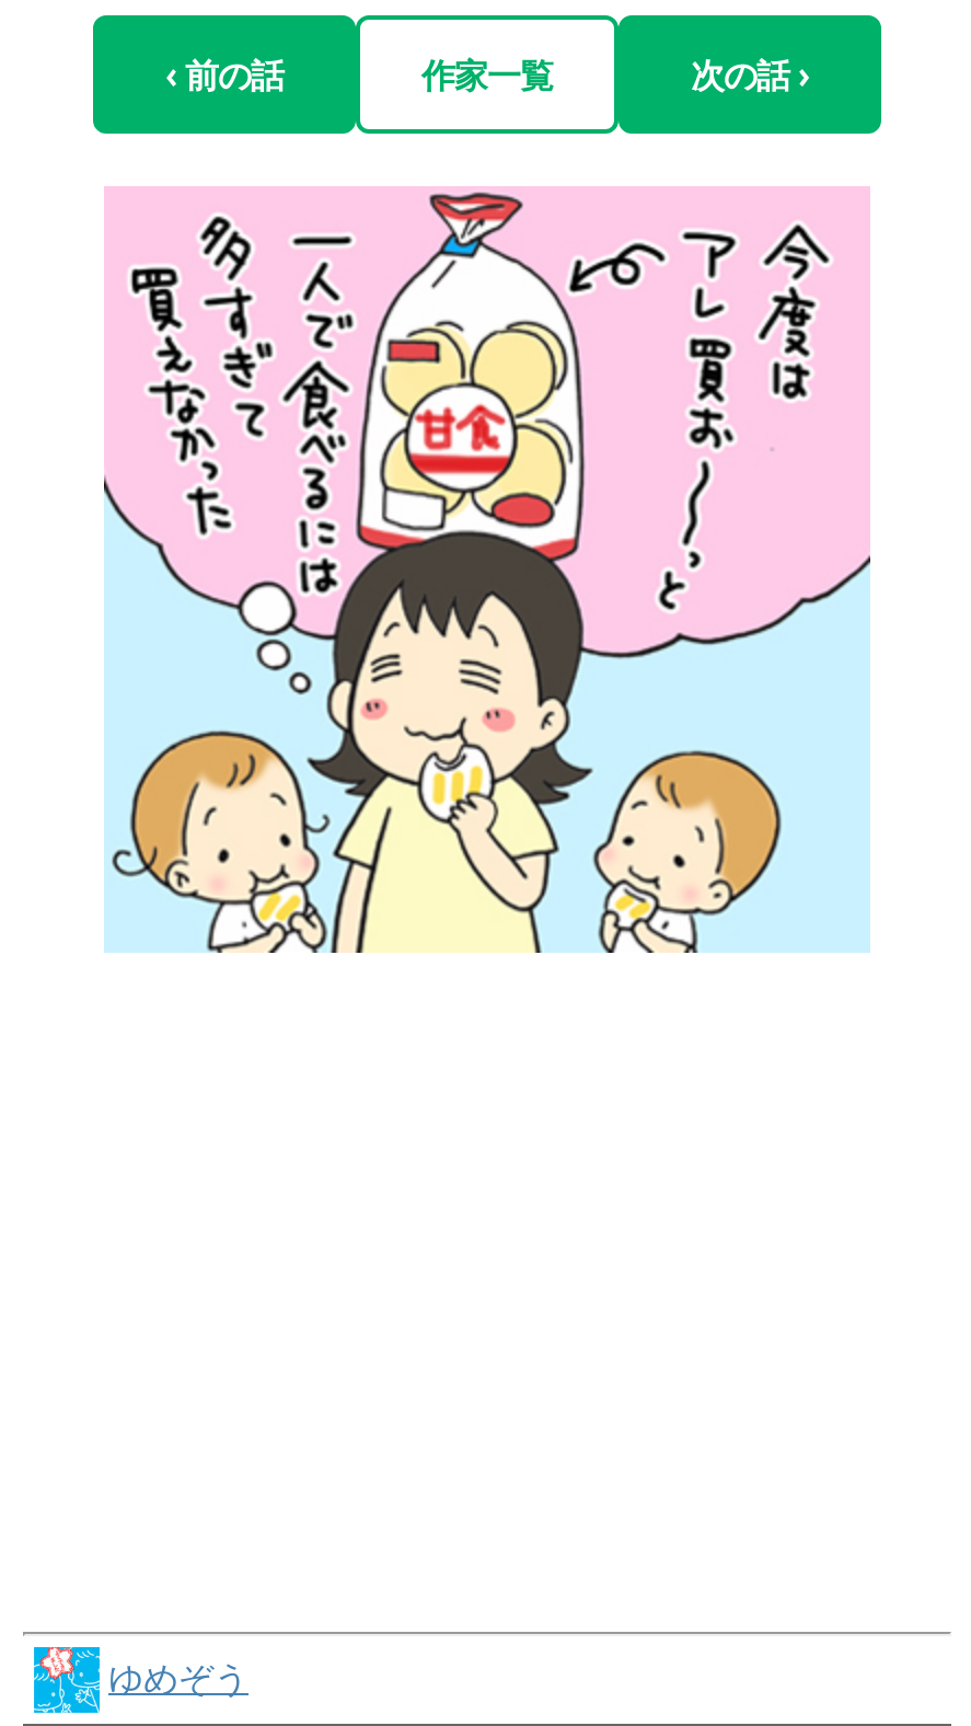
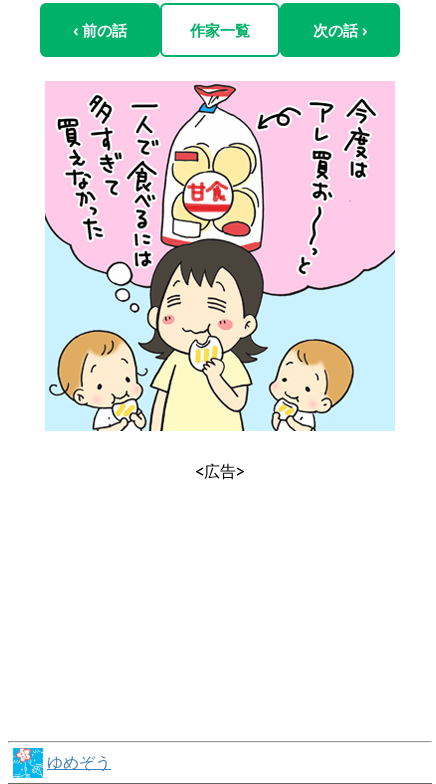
none -> [195,461,245,481] <広告>

